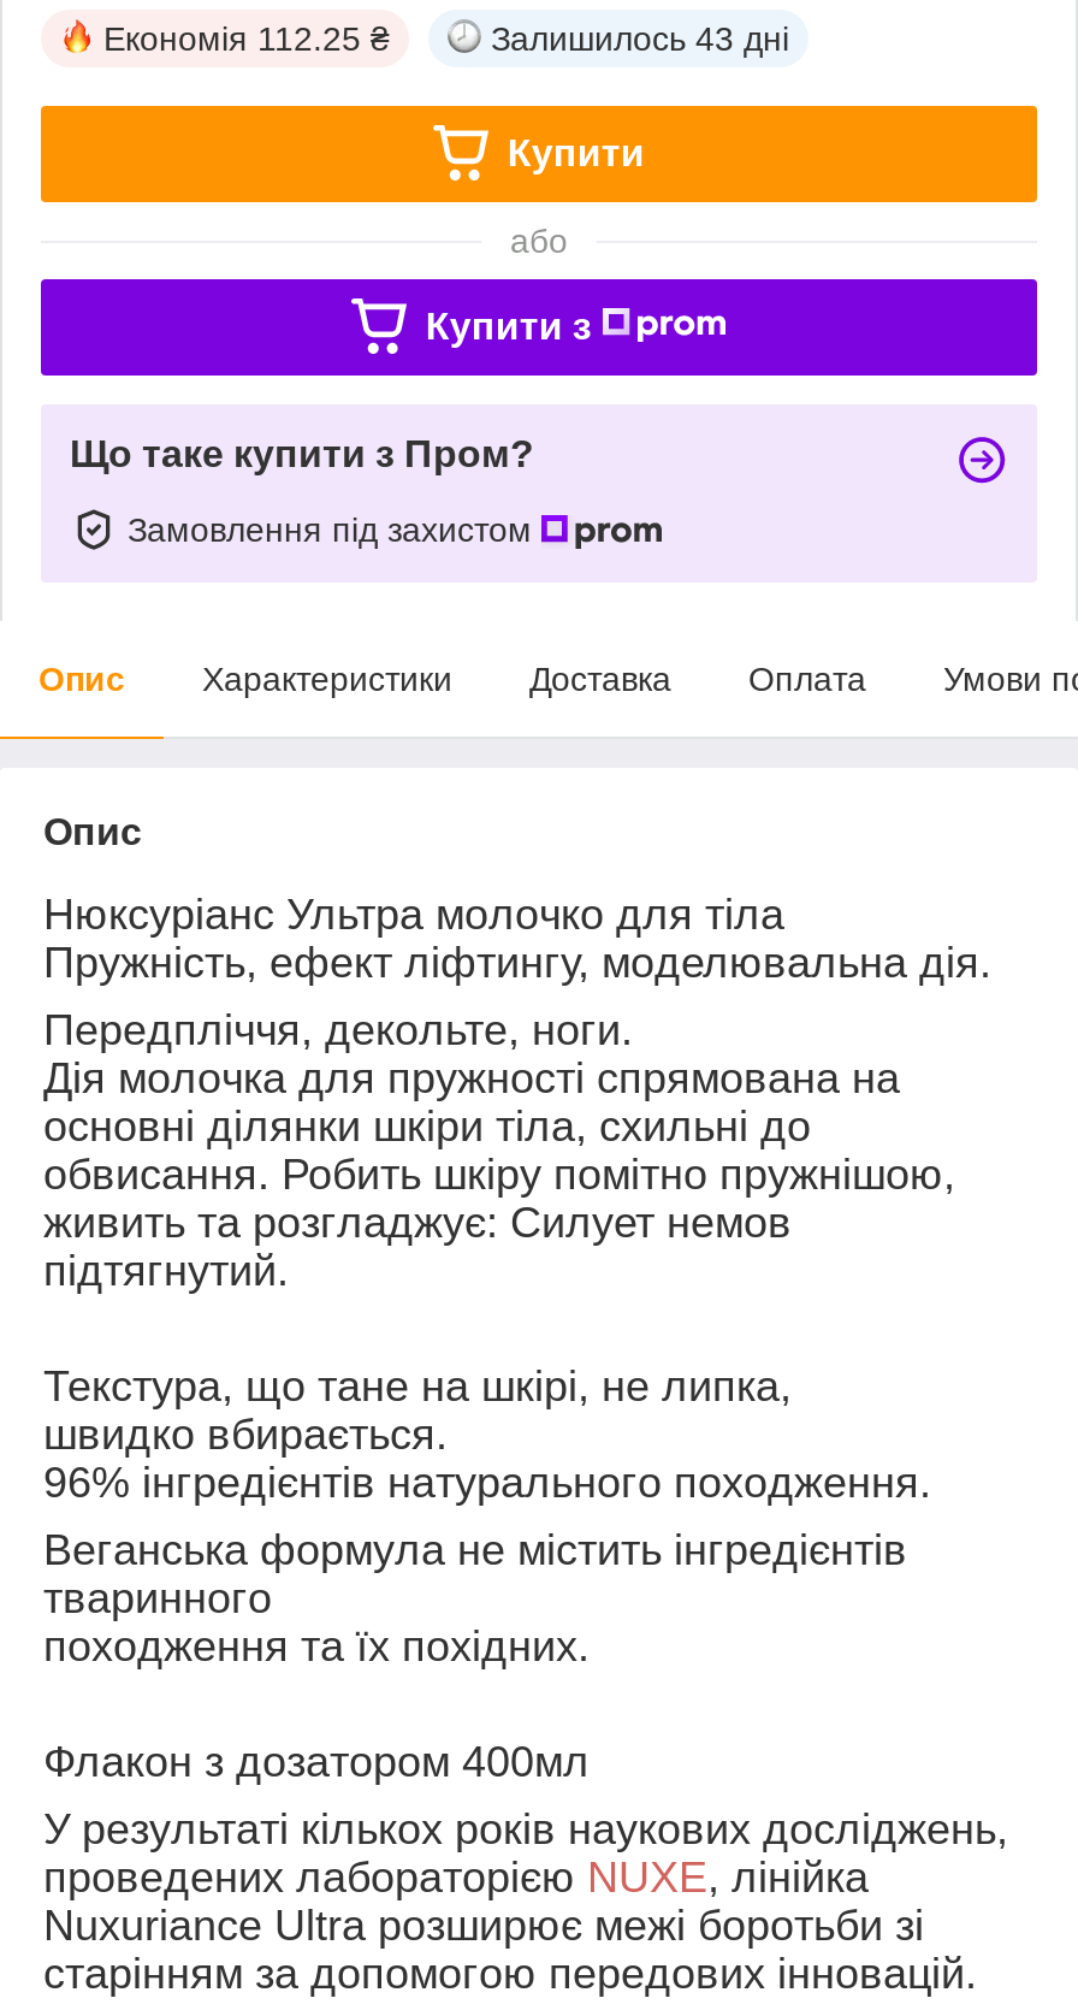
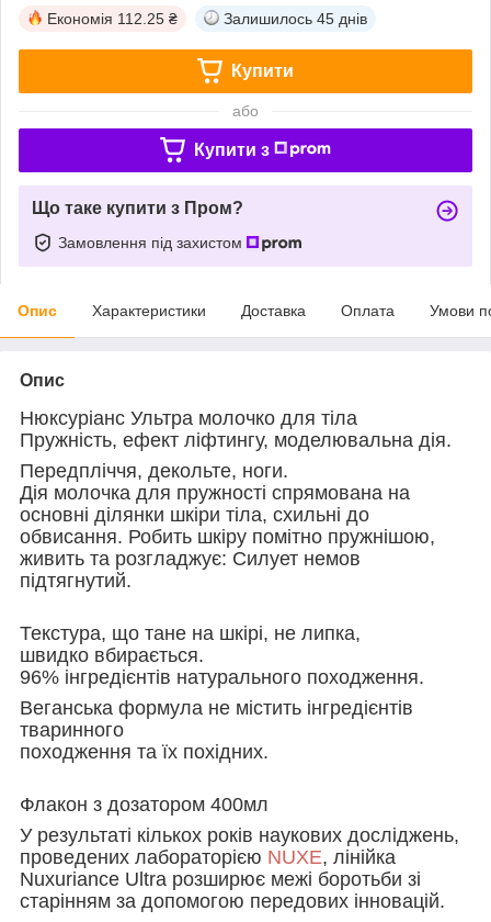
[491,19,789,57] Залишилось 43 дні -> [224,10,367,27] Залишилось 45 днів

